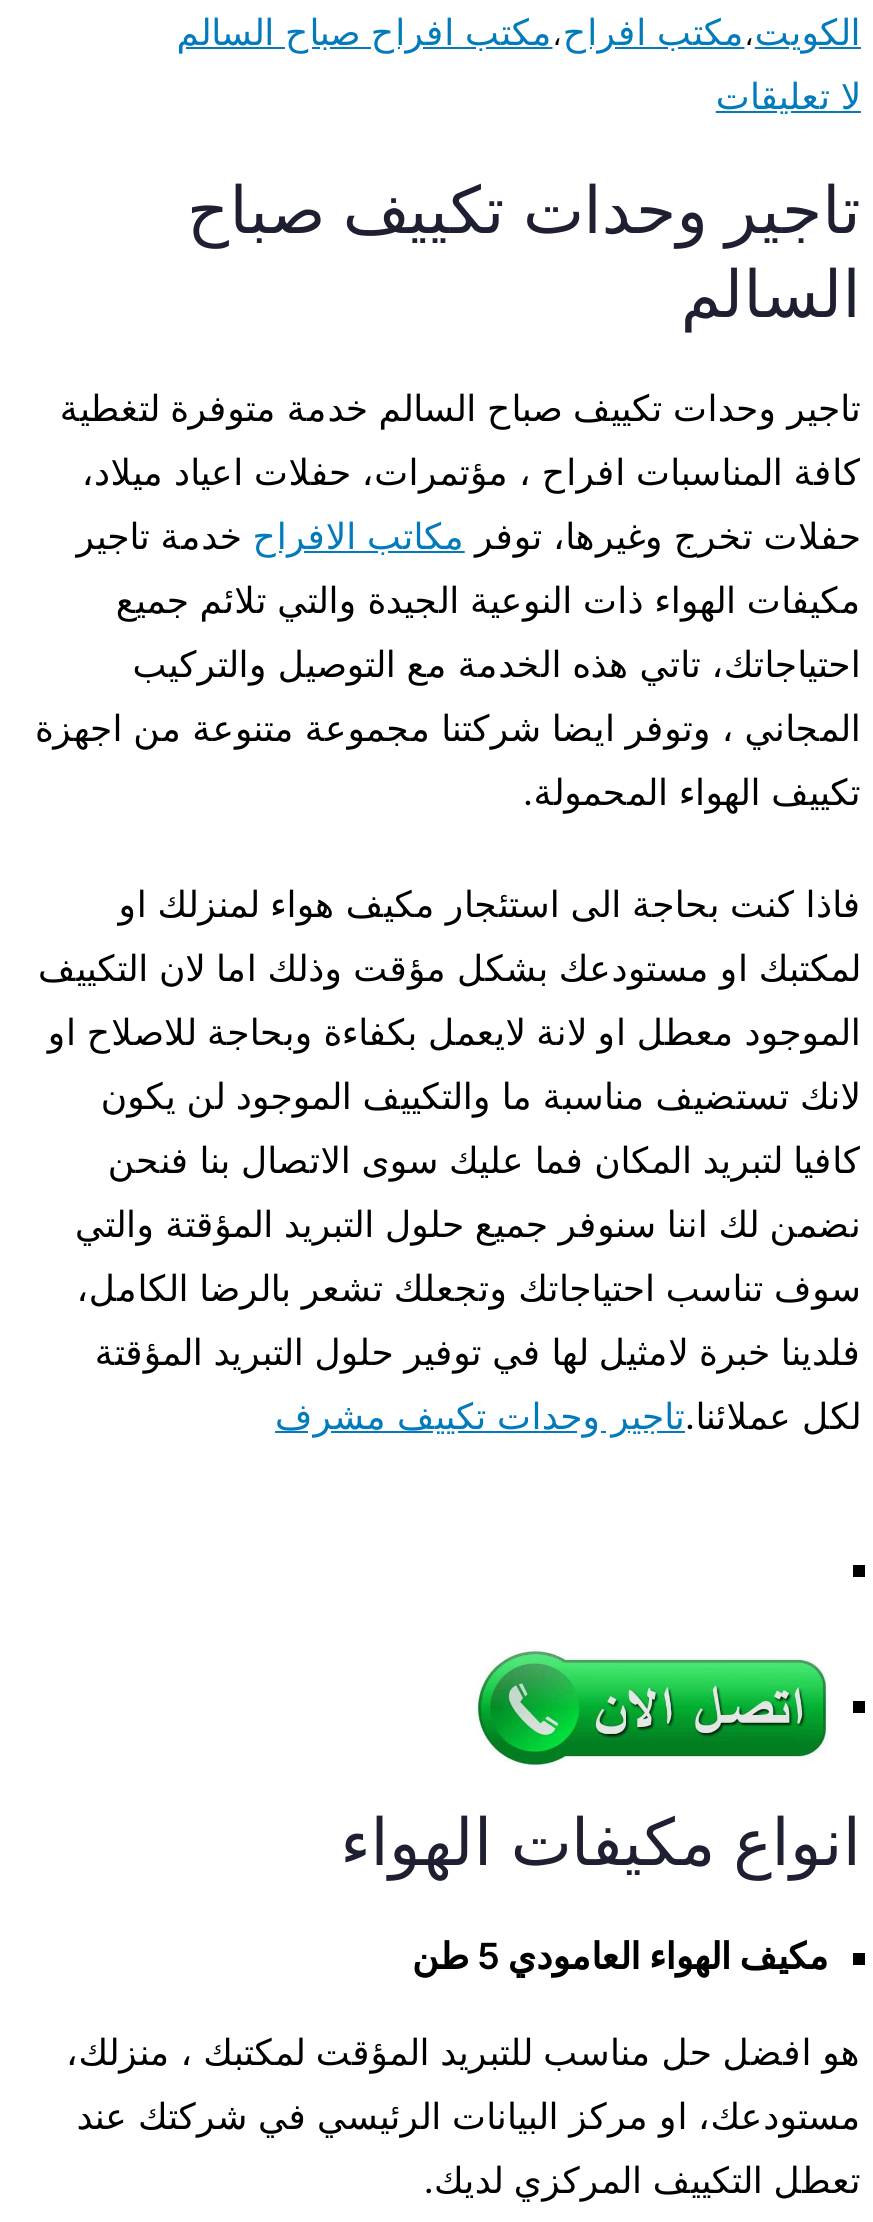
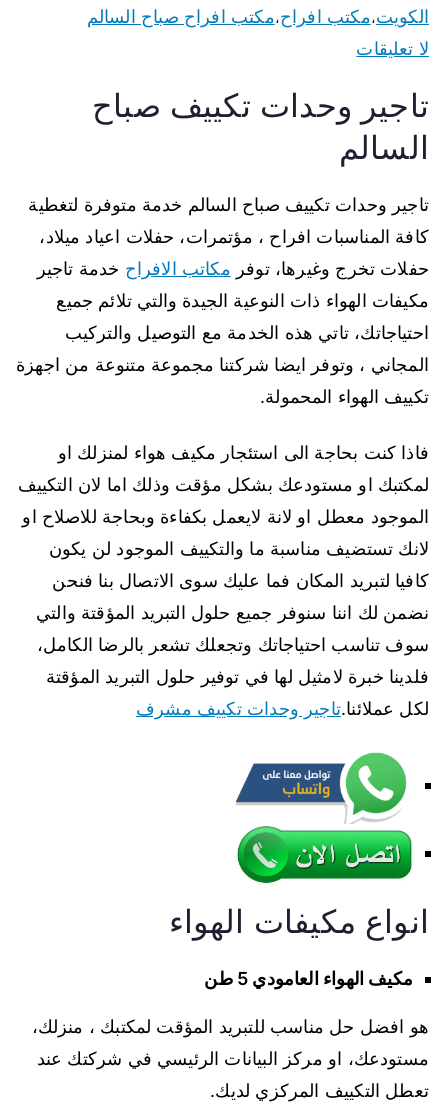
none -> [235,752,407,824] [image]

